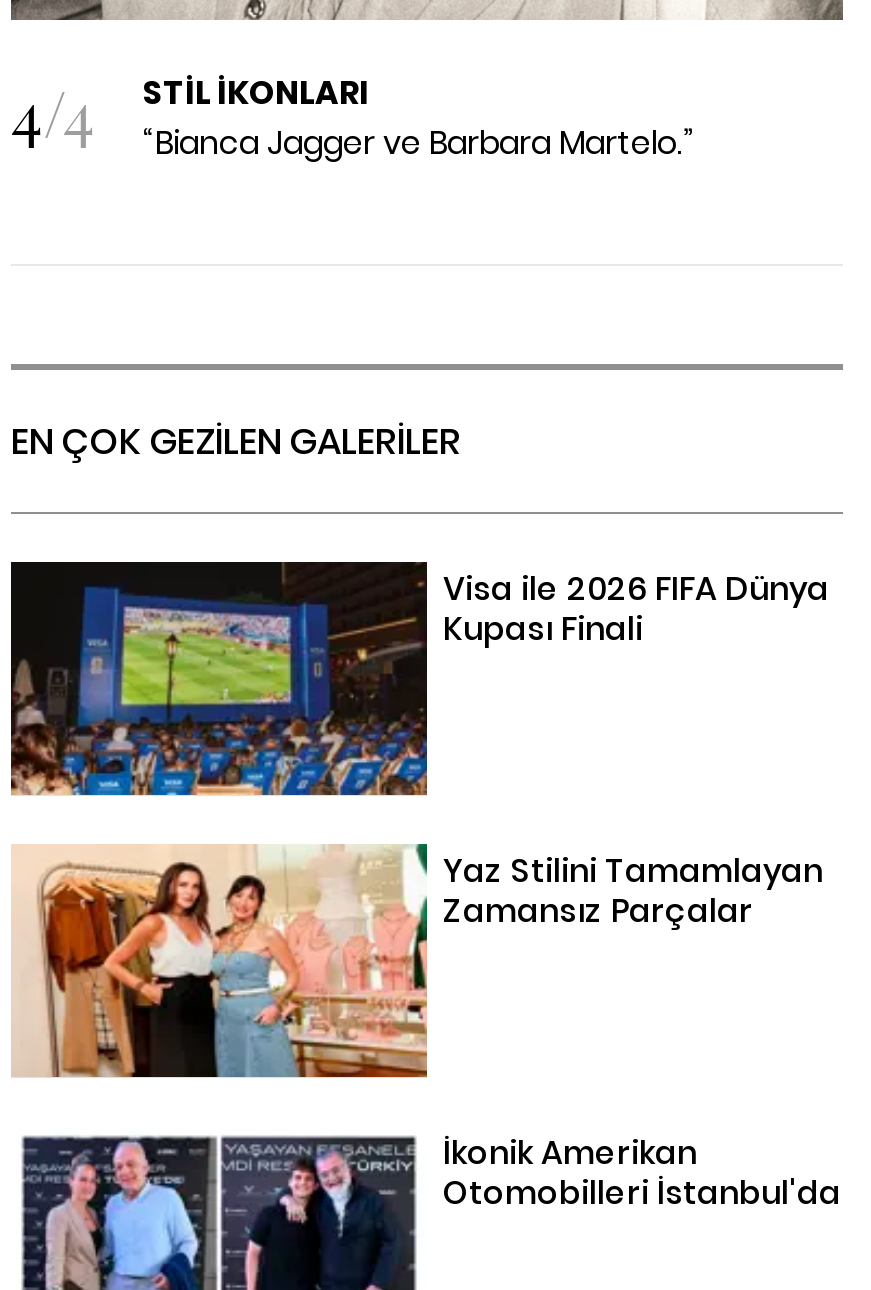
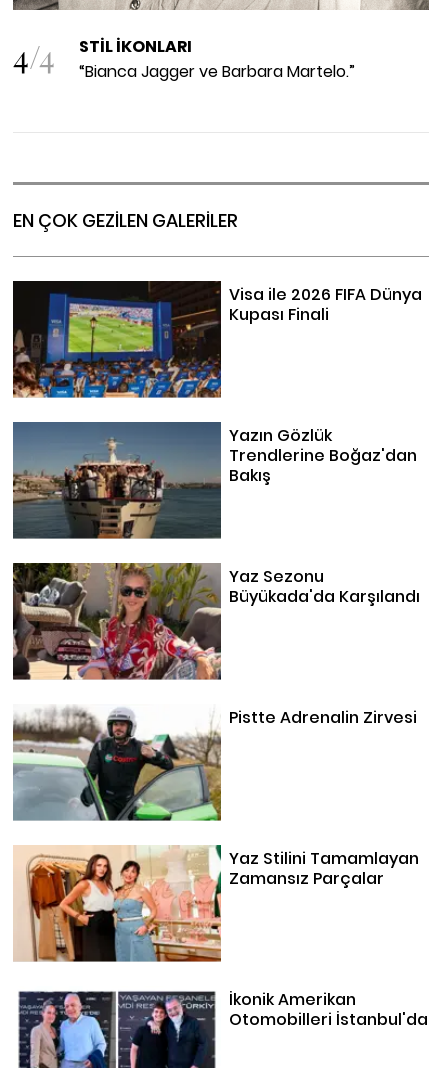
none -> [12,421,417,539] [image] | Yazın Gözlük | Trendlerine Boğaz'dan | Bakış
none -> [12,562,420,680] [image] | Yaz Sezonu | Büyükada'da Karşılandı
none -> [12,704,417,822] [image] | Pistte Adrenalin Zirvesi

